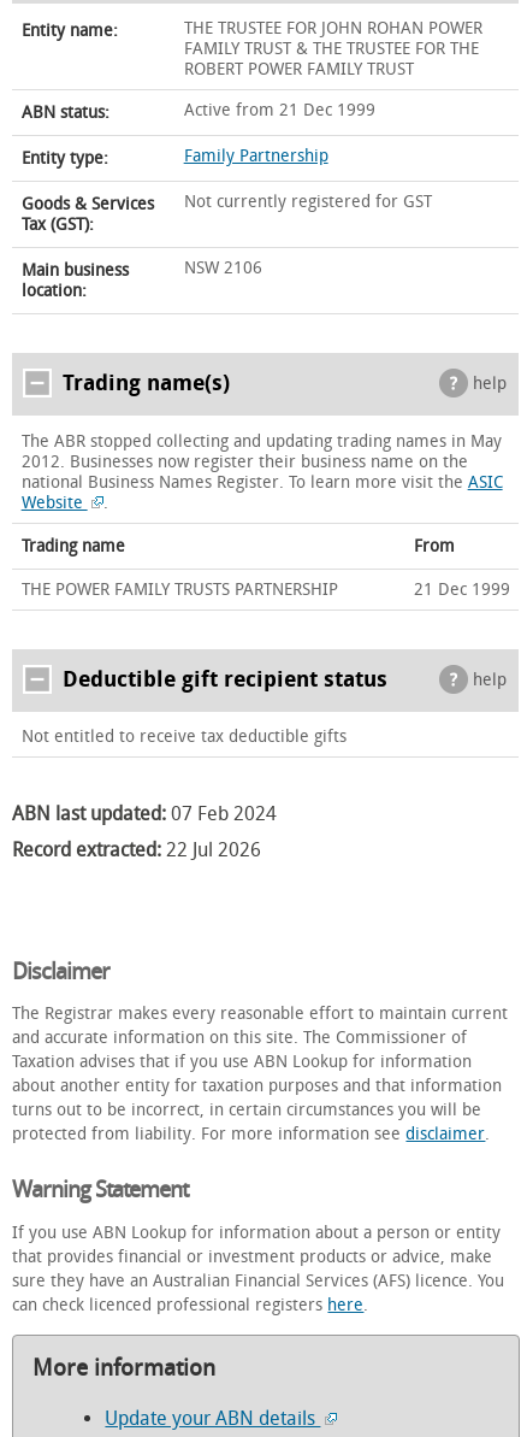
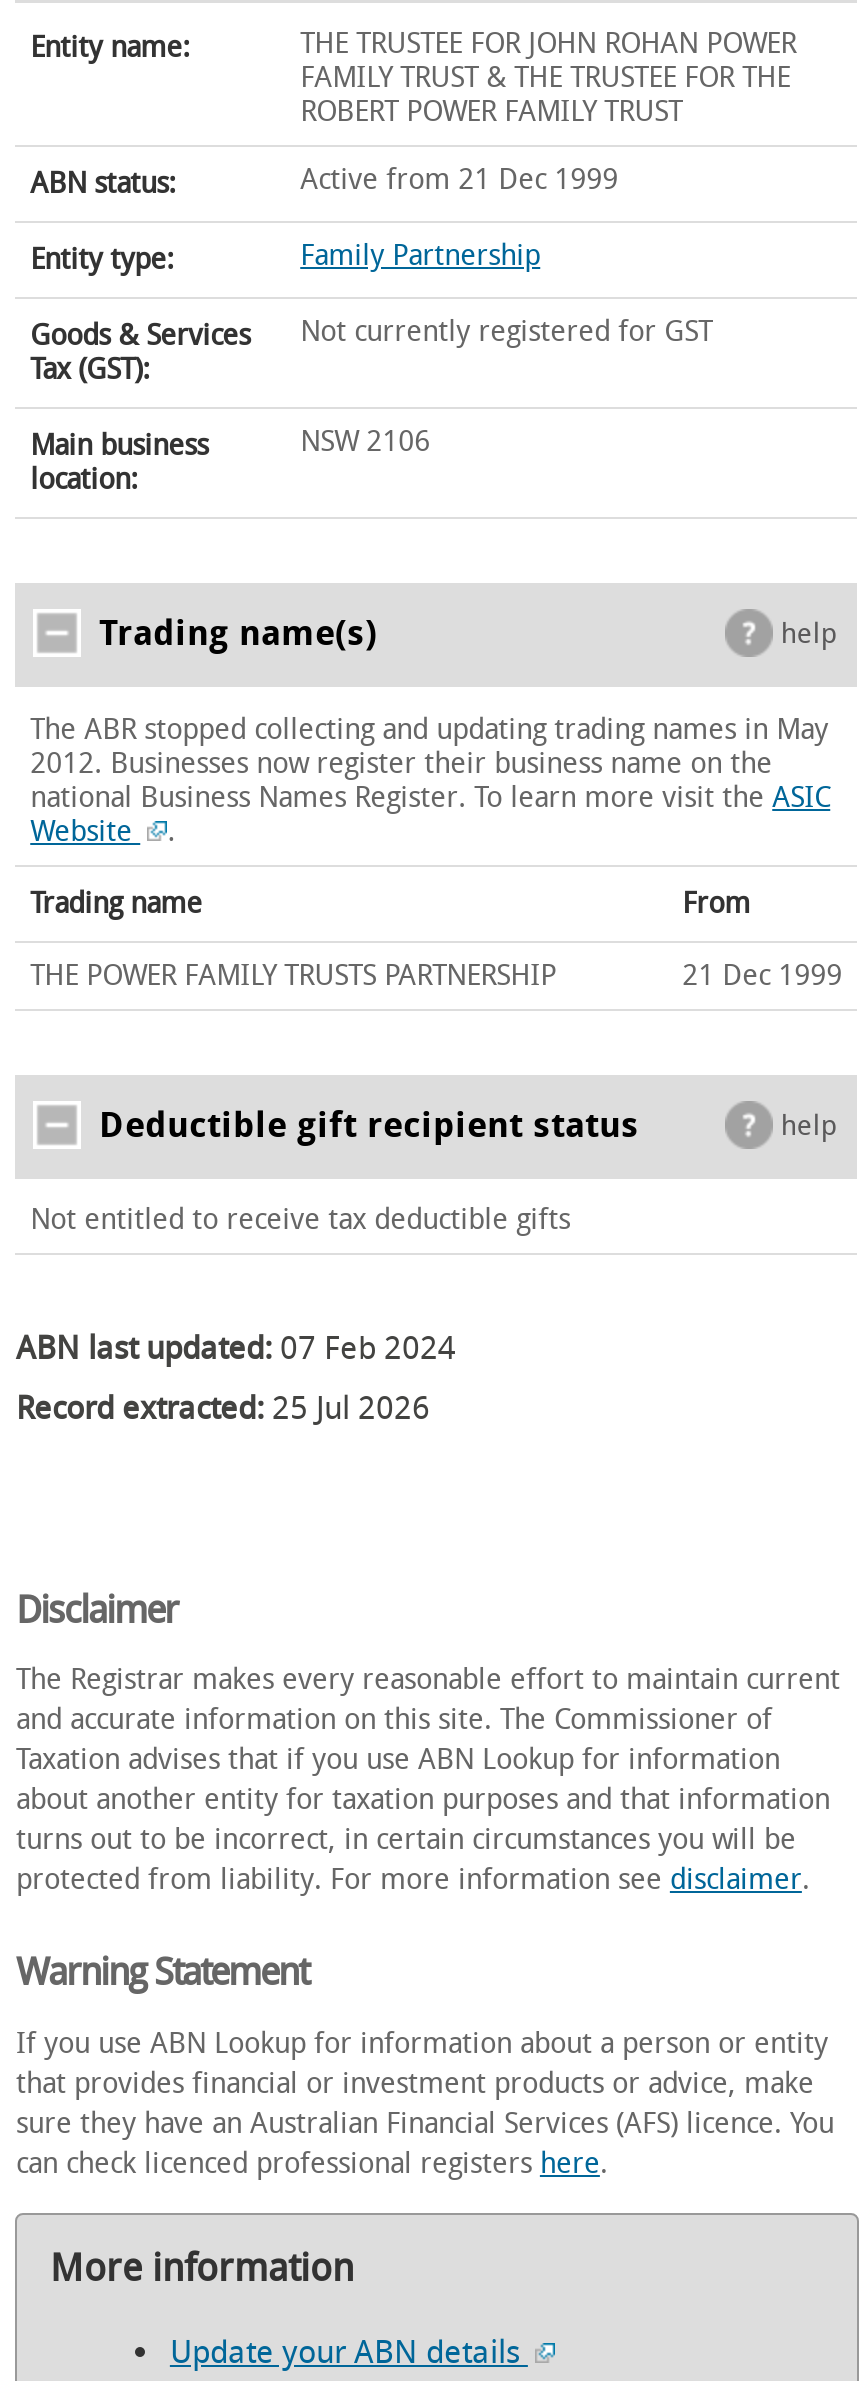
[13,839,262,862] Record extracted: 22 Jul 2026 -> [16,1390,430,1428] Record extracted: 25 Jul 2026

